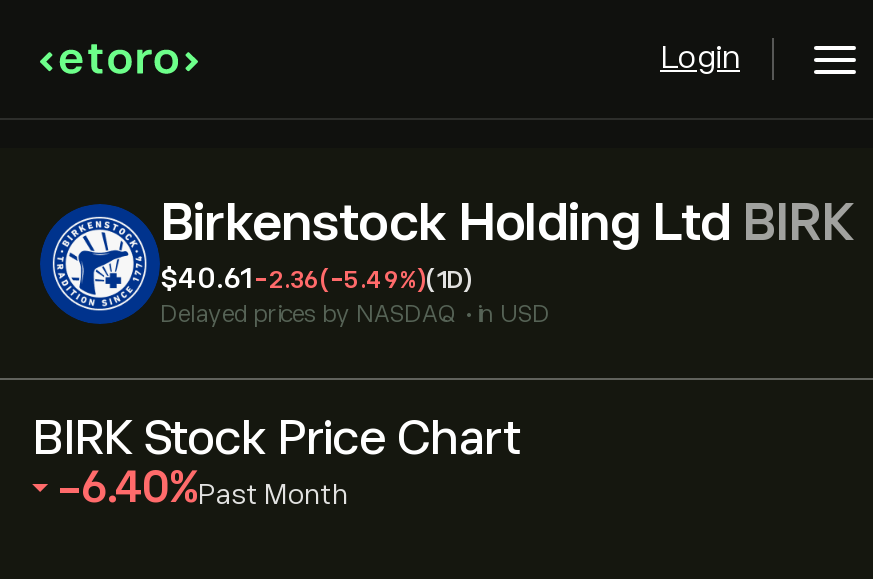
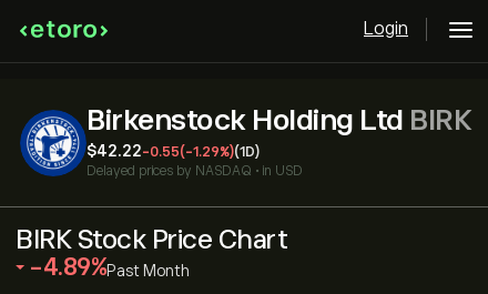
[160,262,472,294] $40.61-2.36(-5.49%)(1D) -> [87,142,260,160] $42.22-0.55(-1.29%)(1D)
[56,462,348,512] -6.40 Past Month -> [29,253,190,281] -4.89 Past Month

